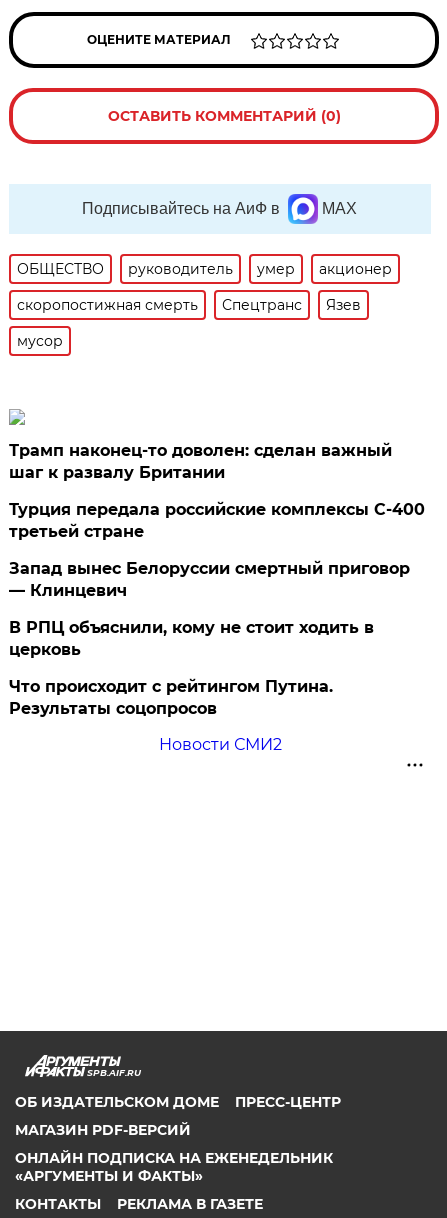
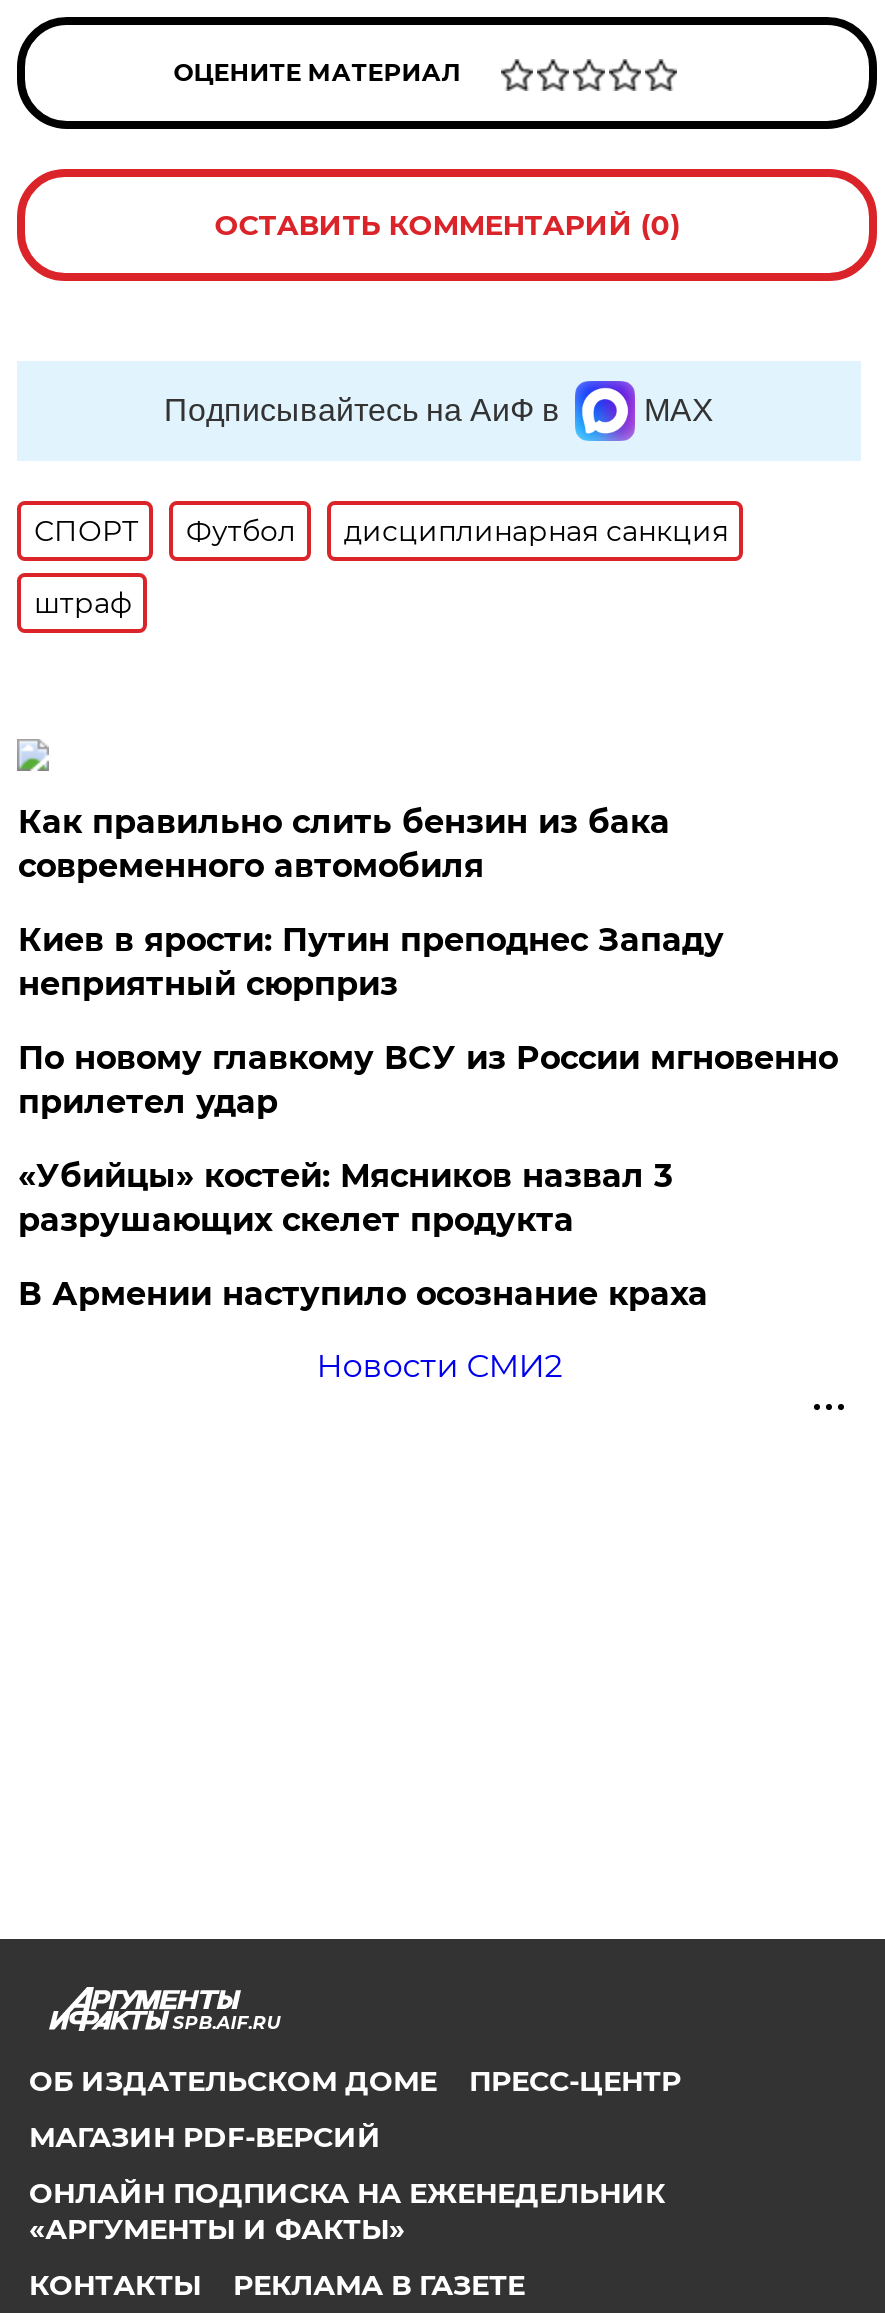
[17,260,392,350] ОБЩЕСТВО | руководитель | умер | акционер | скоропостижная смерть | Спецтранс | Язев | мусор -> [34,513,728,621] СПОРТ | Футбол | дисциплинарная санкция | штраф
[9,441,425,718] Трамп наконец-то доволен: сделан важный | шаг к развалу Британии | Турция передала российские комплексы С-400 | третьей стране | Запад вынес Белоруссии смертный приговор | — Клинцевич | В РПЦ объяснили, кому не стоит ходить в | церковь | Что происходит с рейтингом Путина. | Результаты соцопросов -> [18,803,838,1313] Как правильно слить бензин из бака | современного автомобиля | Киев в ярости: Путин преподнес Западу | неприятный сюрприз | По новому главкому ВСУ из России мгновенно | прилетел удар | «Убийцы» костей: Мясников назвал 3 | разрушающих скелет продукта | В Армении наступило осознание краха

